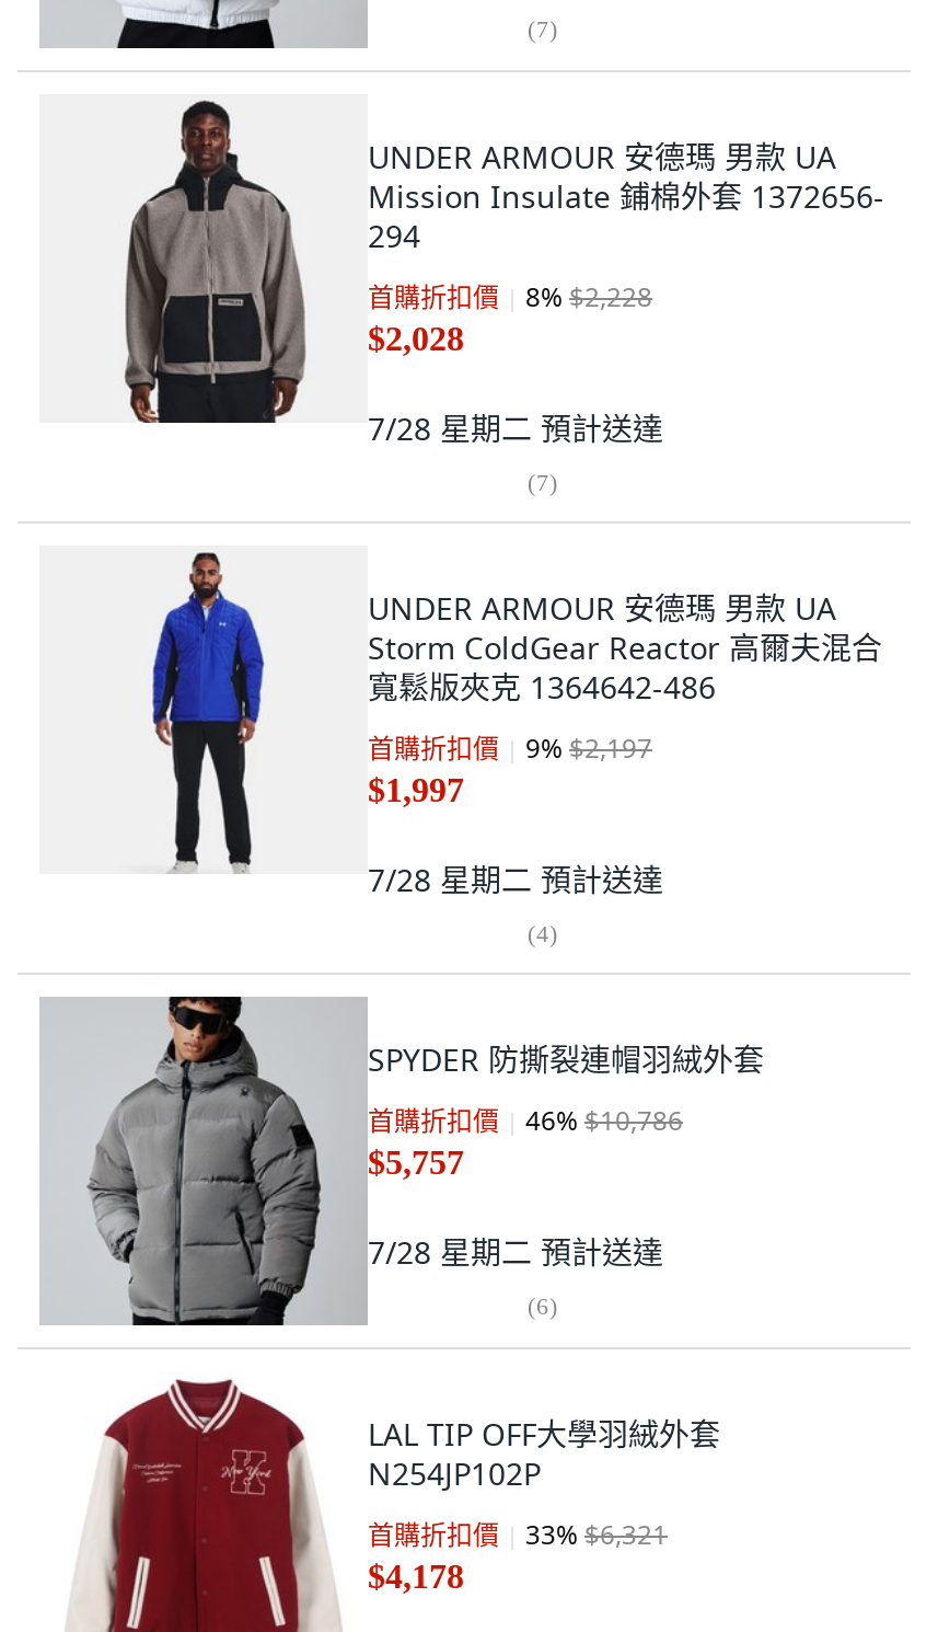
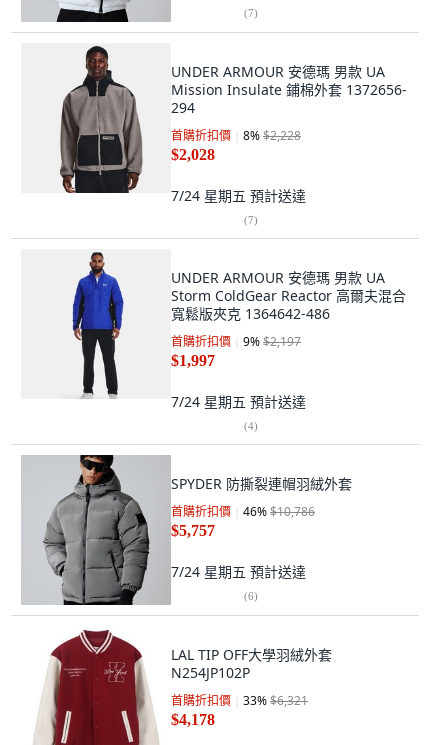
[368,407,663,449] 7/28 星期二預計送達 -> [171,186,306,205] 7/24 星期五預計送達
[368,859,663,900] 7/28 星期二預計送達 -> [171,392,306,411] 7/24 星期五預計送達
[368,1231,663,1273] 7/28 星期二預計送達 -> [171,562,306,581] 7/24 星期五預計送達

